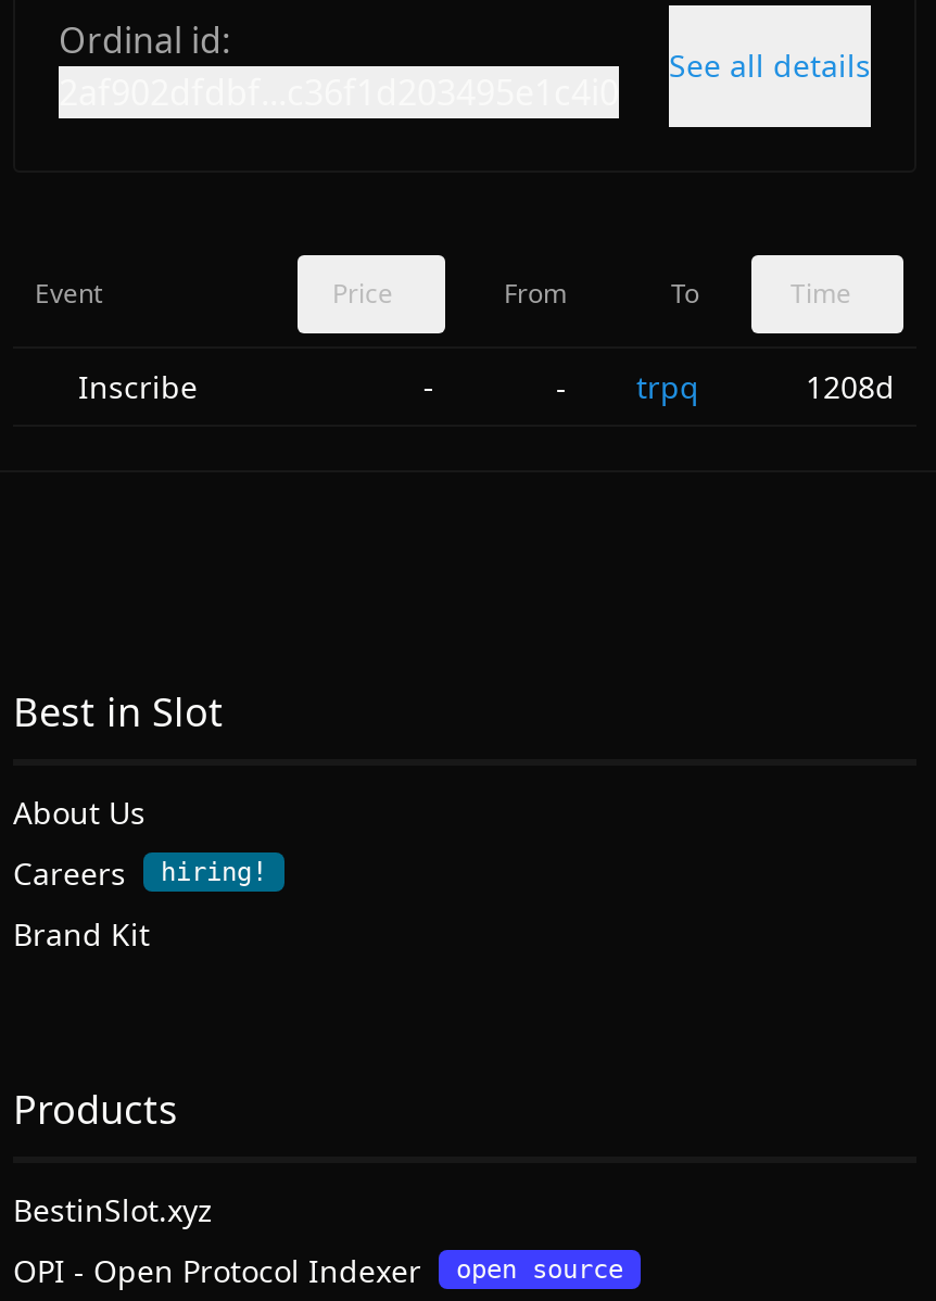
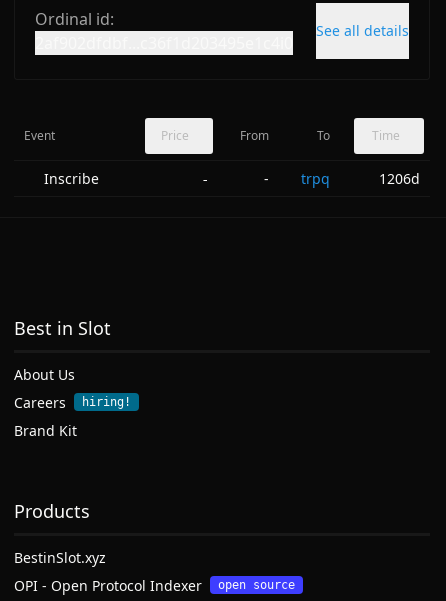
[806,366,895,407] 1208d -> [379,169,420,188] 1206d

